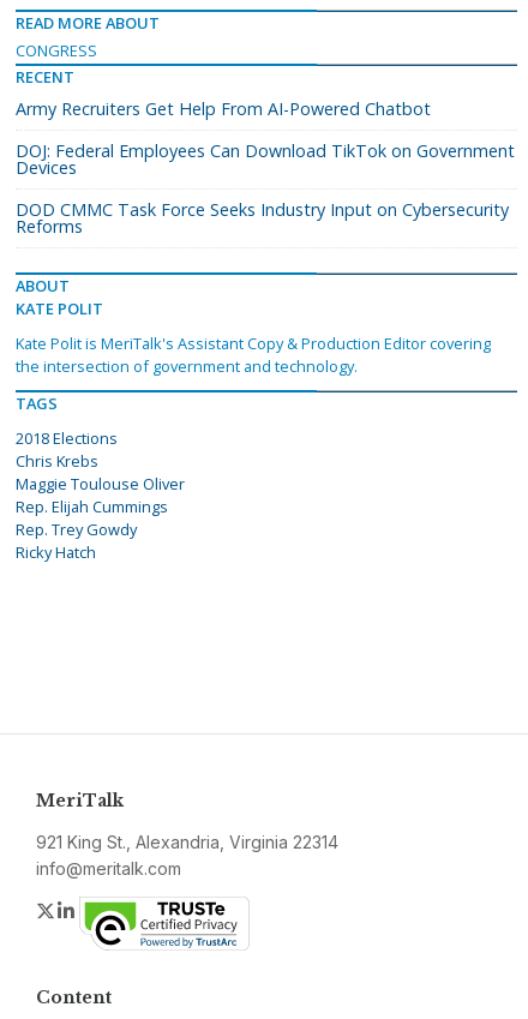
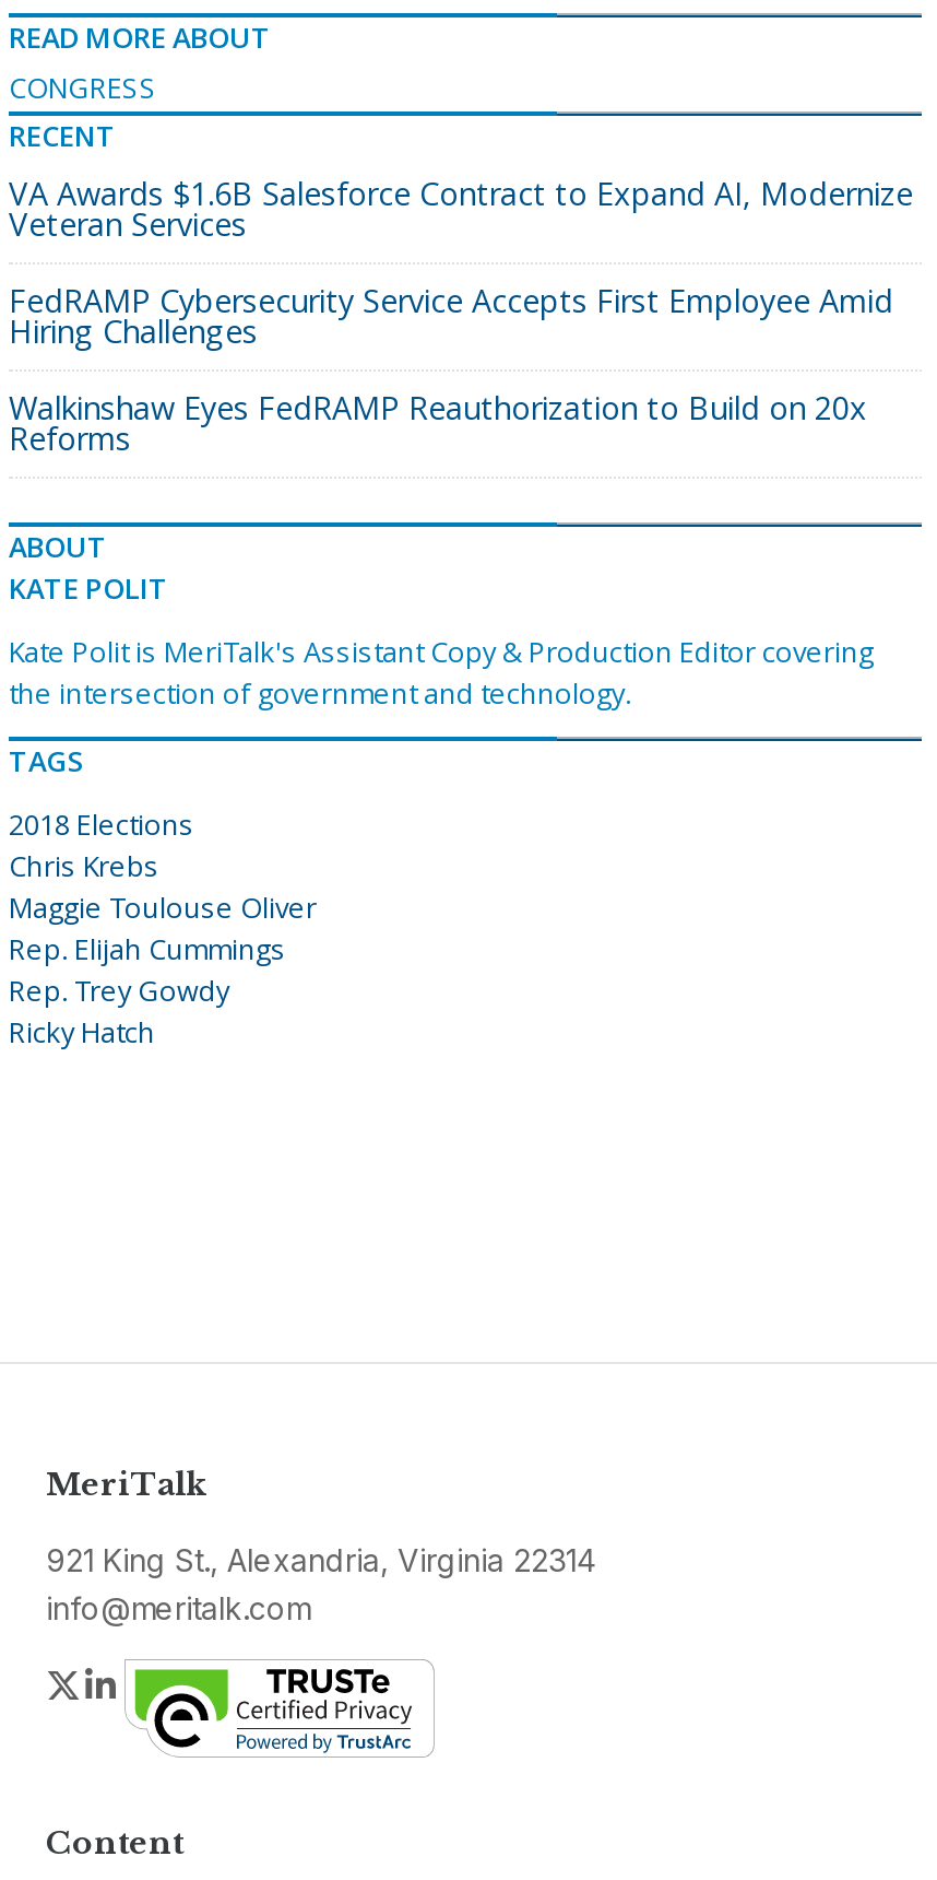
[16,97,431,120] Army Recruiters Get Help From AI-Powered Chatbot -> [9,173,913,245] VA Awards $1.6B Salesforce Contract to Expand AI, Modernize | Veteran Services
[16,139,515,179] DOJ: Federal Employees Can Download TikTok on Government | Devices -> [9,280,893,352] FedRAMP Cybersecurity Service Accepts First Employee Amid | Hiring Challenges
[16,198,509,221] DOD CMMC Task Force Seeks Industry Input on Cybersecurity -> [9,387,867,429] Walkinshaw Eyes FedRAMP Reauthorization to Build on 20x

